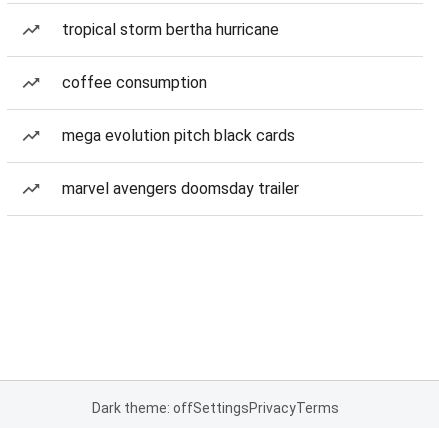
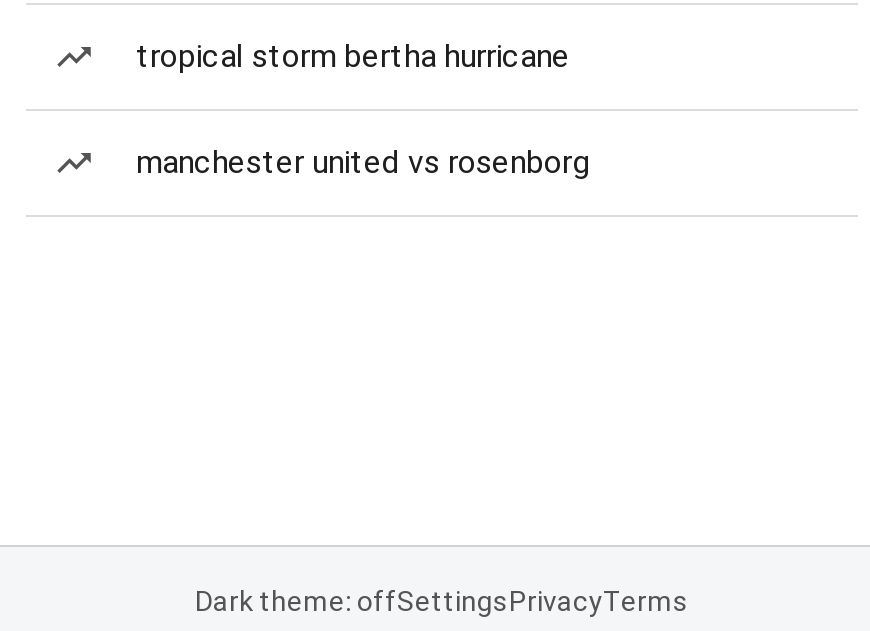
[62,73,299,198] coffee consumption | mega evolution pitch black cards | marvel avengers doomsday trailer -> [136,143,590,181] manchester united vs rosenborg

